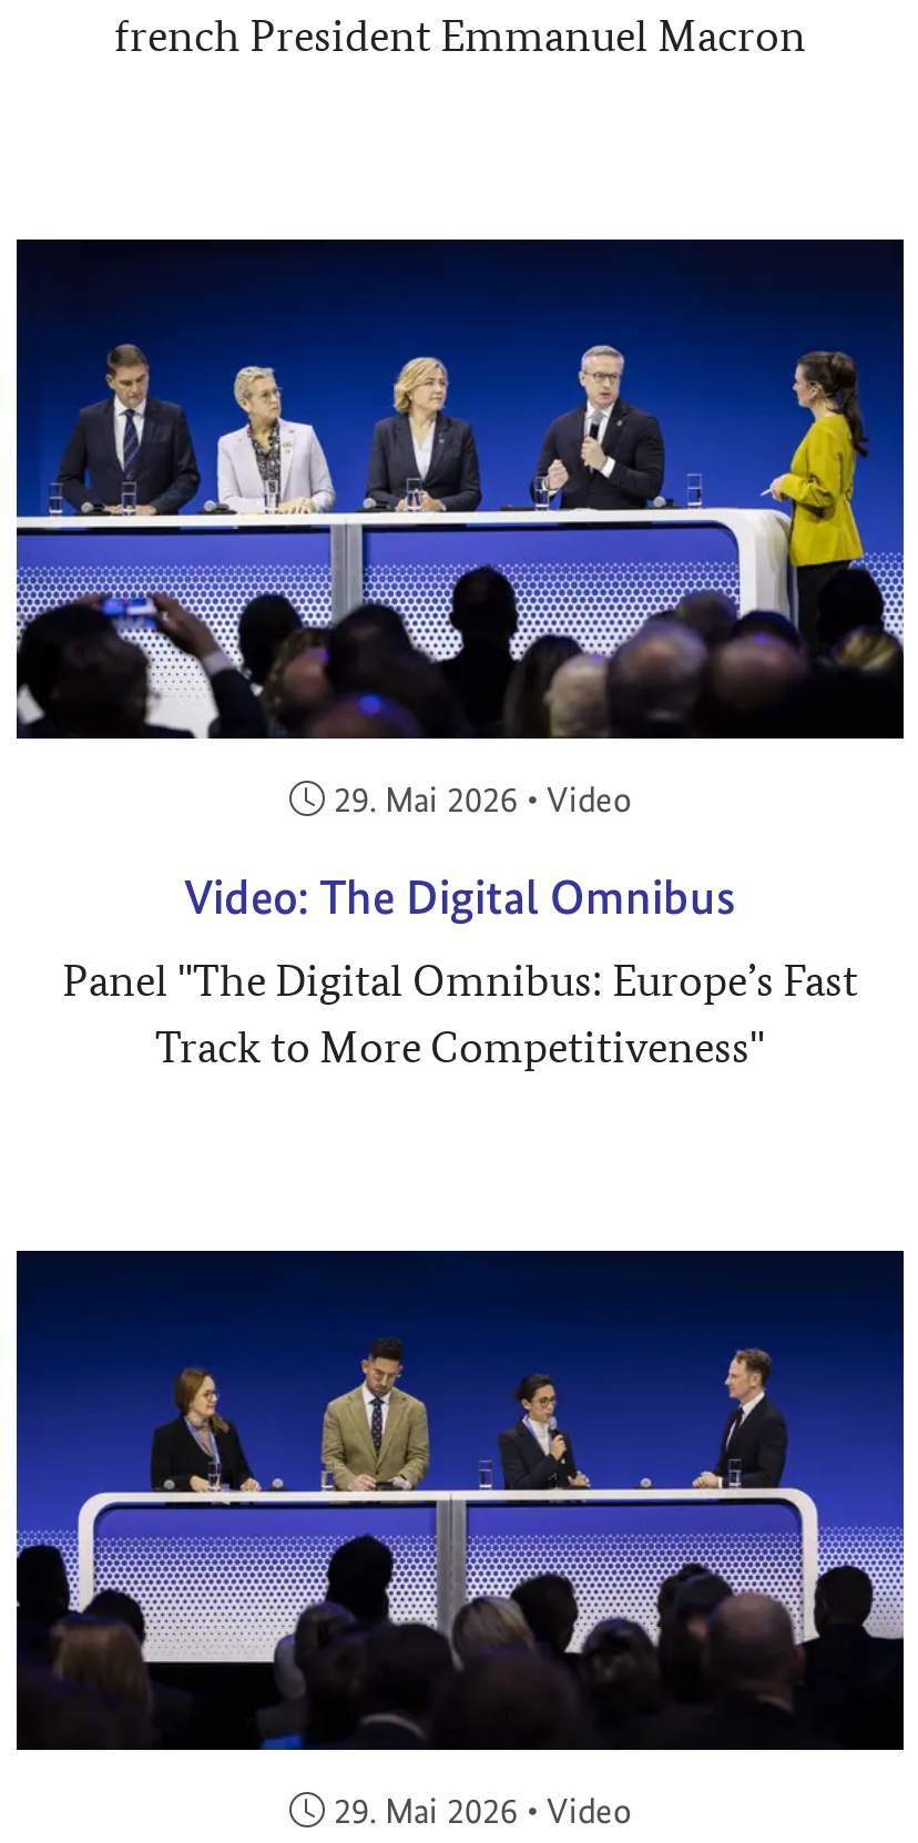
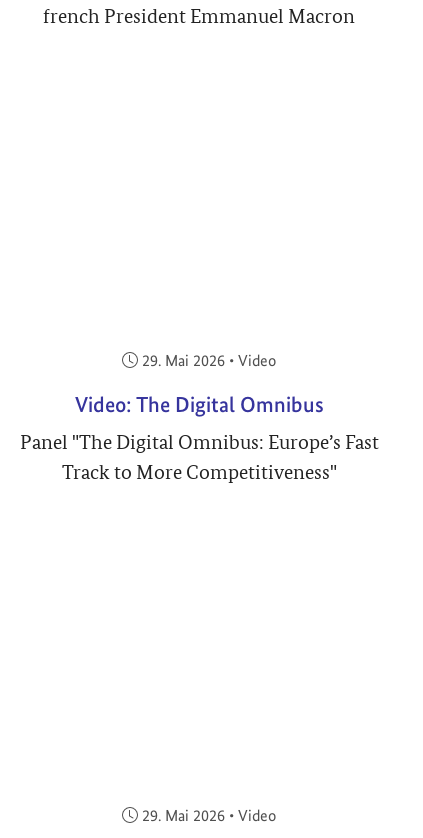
[14,237,906,741] [image] -> none
[14,1246,906,1752] [image] -> none

